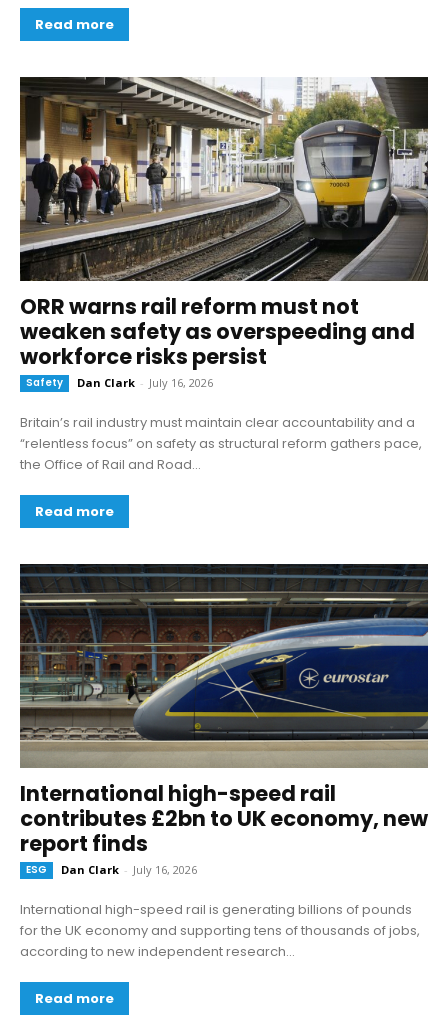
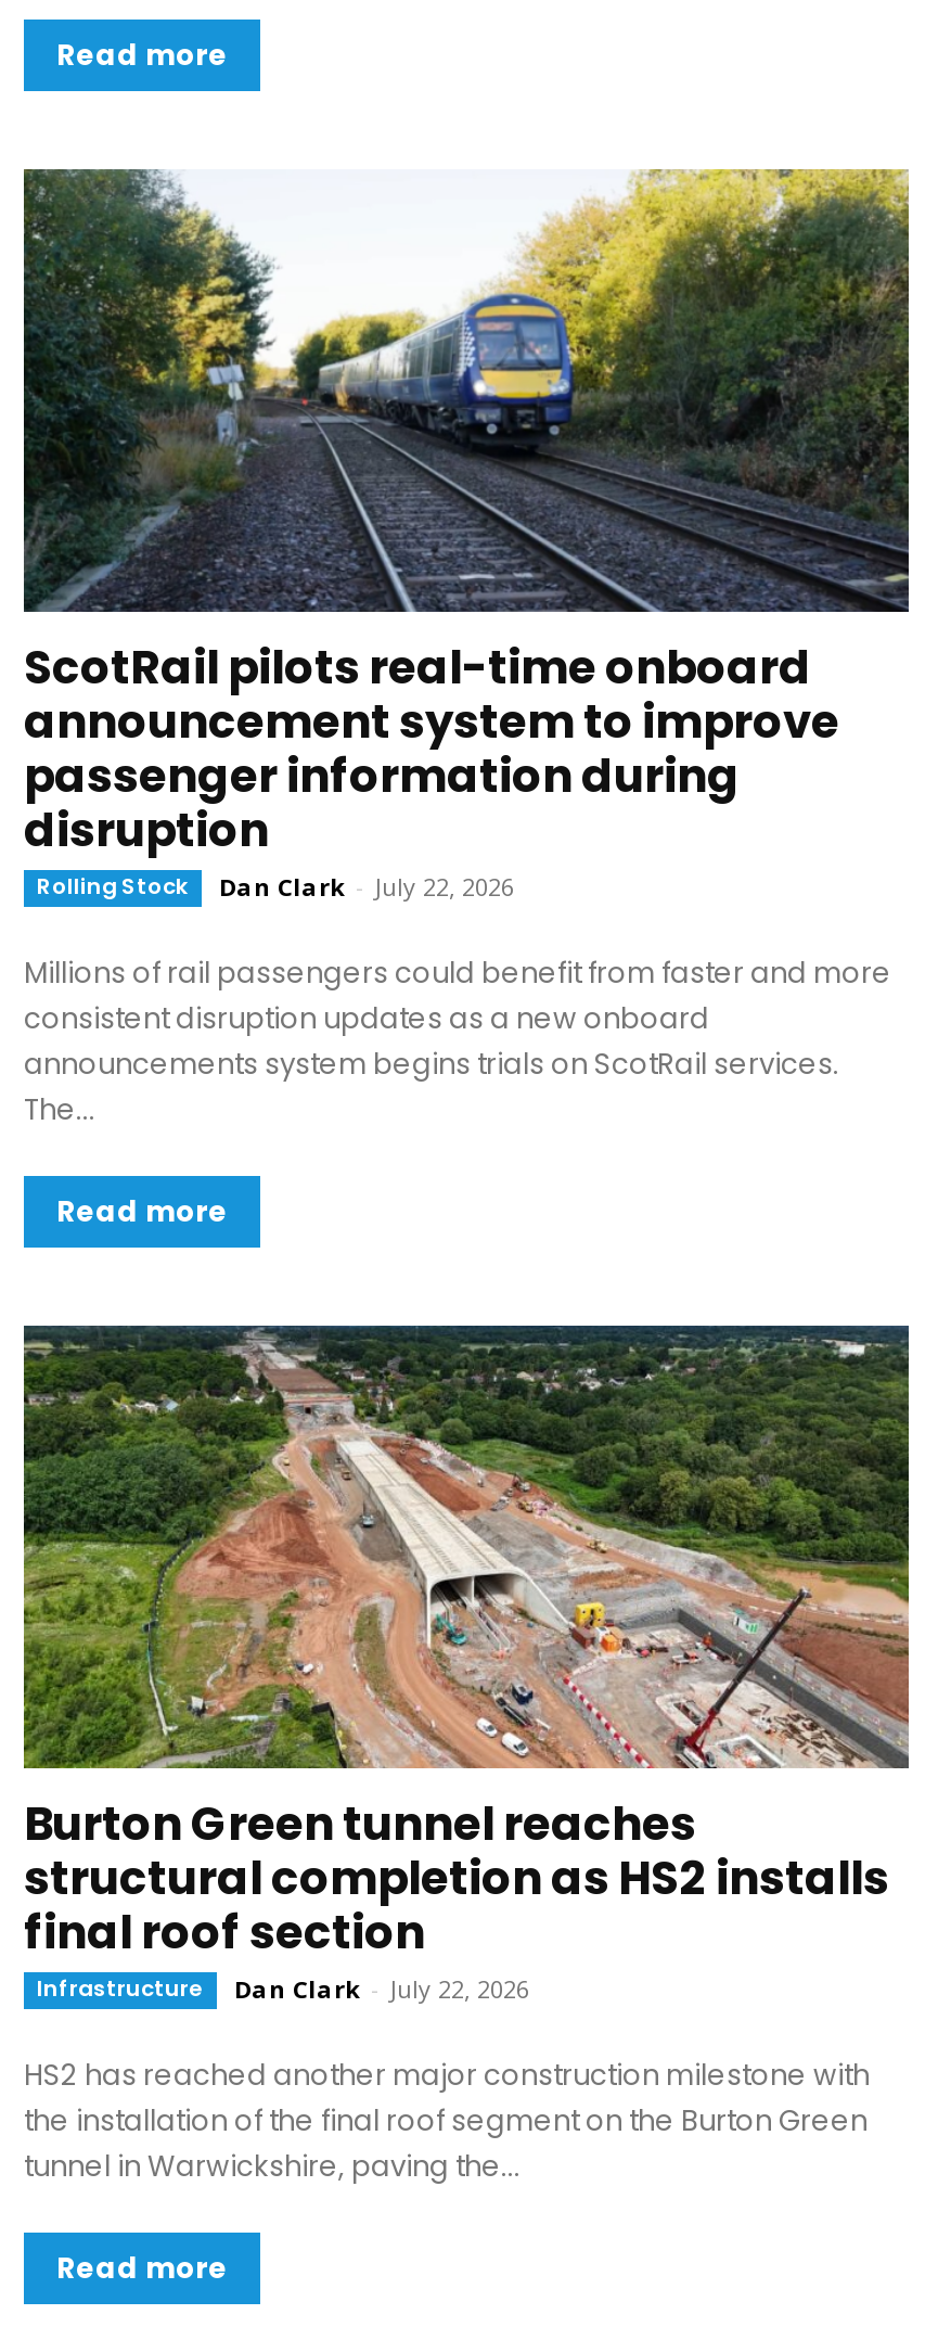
[19,76,428,390] [image] | ORR warns rail reform must not | weaken safety as overspeeding and | workforce risks persist | Safety | Dan Clark - July 16, 2026 -> [22,167,911,903] [image] | ScotRail pilots real-time onboard | announcement system to improve | passenger information during | disruption | Rolling Stock | Dan Clark - July 22, 2026
[20,413,422,474] Britain’s rail industry must maintain clear accountability and a | “relentless focus” on safety as structural reform gathers pace, | the Office of Rail and Road... -> [24,953,891,1131] Millions of rail passengers could benefit from faster and more | consistent disruption updates as a new onboard | announcements system begins trials on ScotRail services. | The...
[19,564,429,877] [image] | International high-speed rail | contributes £2bn to UK economy, new | report finds | ESG | Dan Clark - July 16, 2026 -> [22,1326,911,2005] [image] | Burton Green tunnel reaches | structural completion as HS2 installs | final roof section | Infrastructure | Dan Clark - July 22, 2026
[20,900,420,961] International high-speed rail is generating billions of pounds | for the UK economy and supporting tens of thousands of jobs, | according to new independent research... -> [24,2055,870,2187] HS2 has reached another major construction milestone with | the installation of the final roof segment on the Burton Green | tunnel in Warwickshire, paving the...

